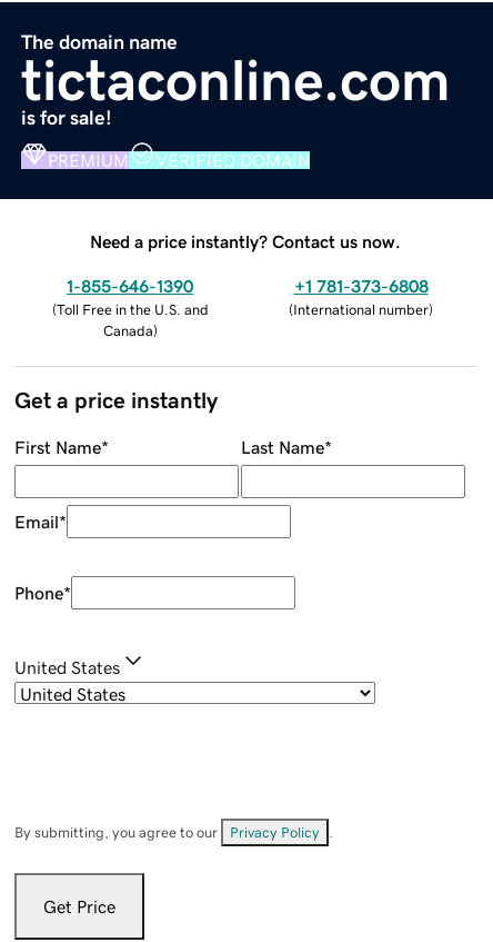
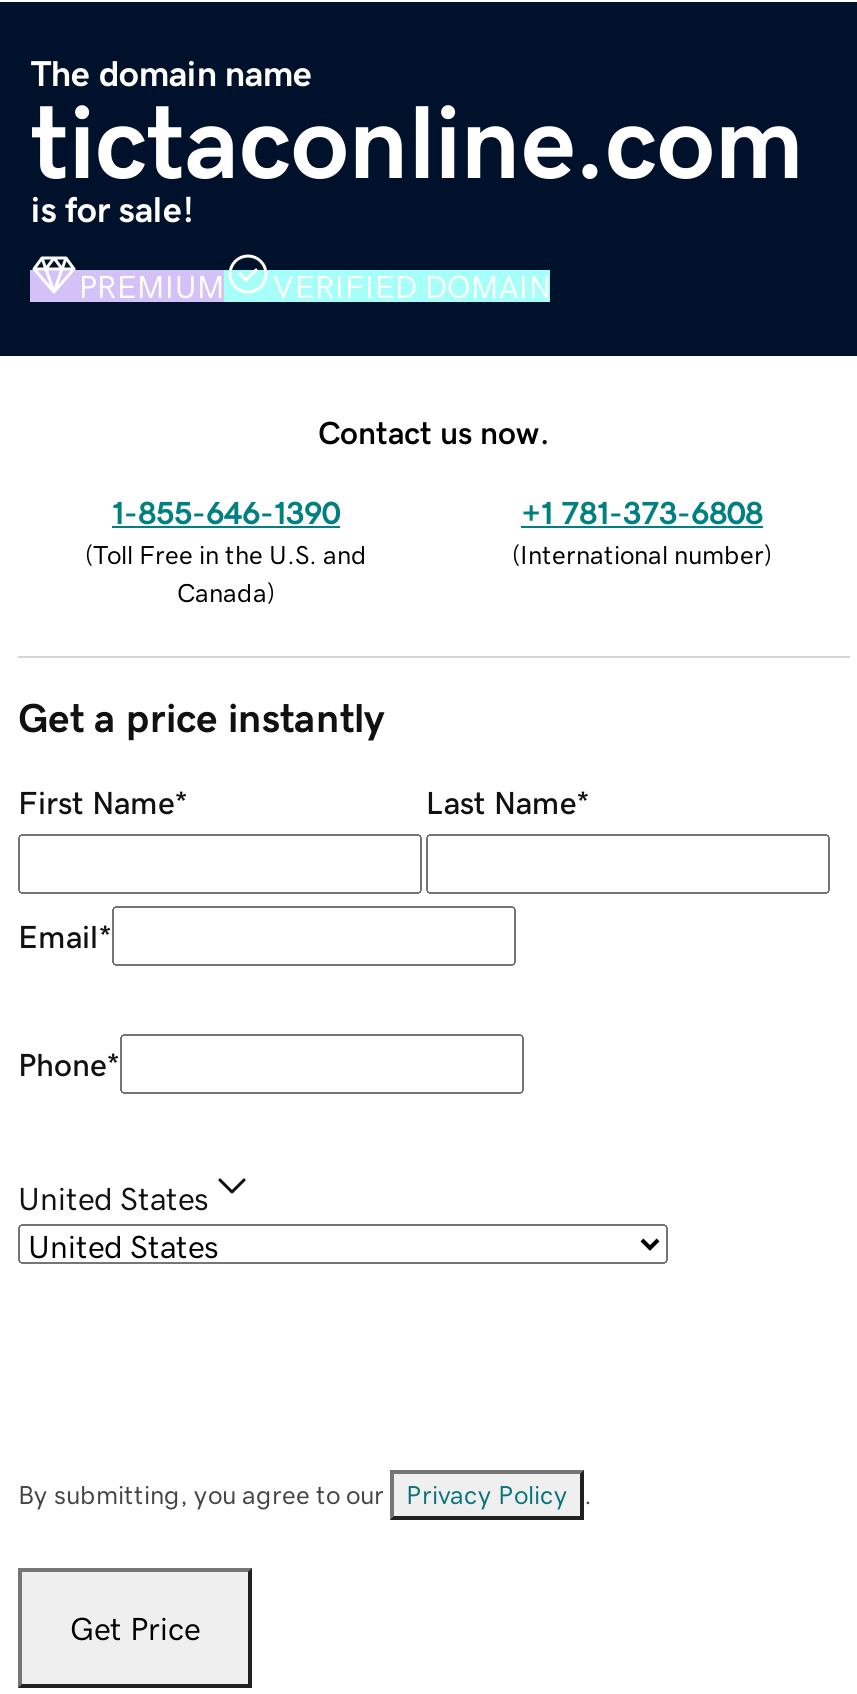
[90,232,401,250] Need a price instantly? Contact us now. -> [318,415,550,447] Contact us now.

